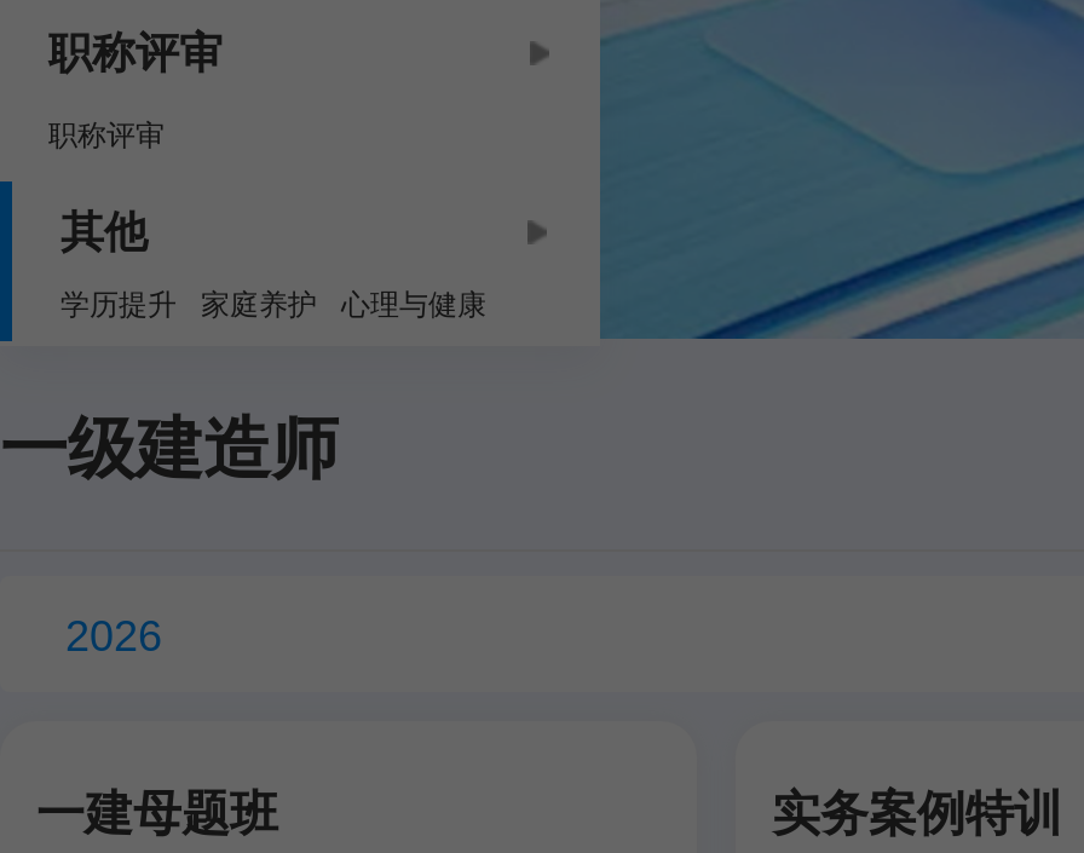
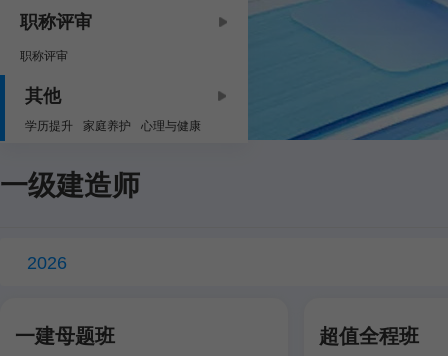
[772,786,1062,840] 实务案例特训 -> [319,325,419,347] 超值全程班

